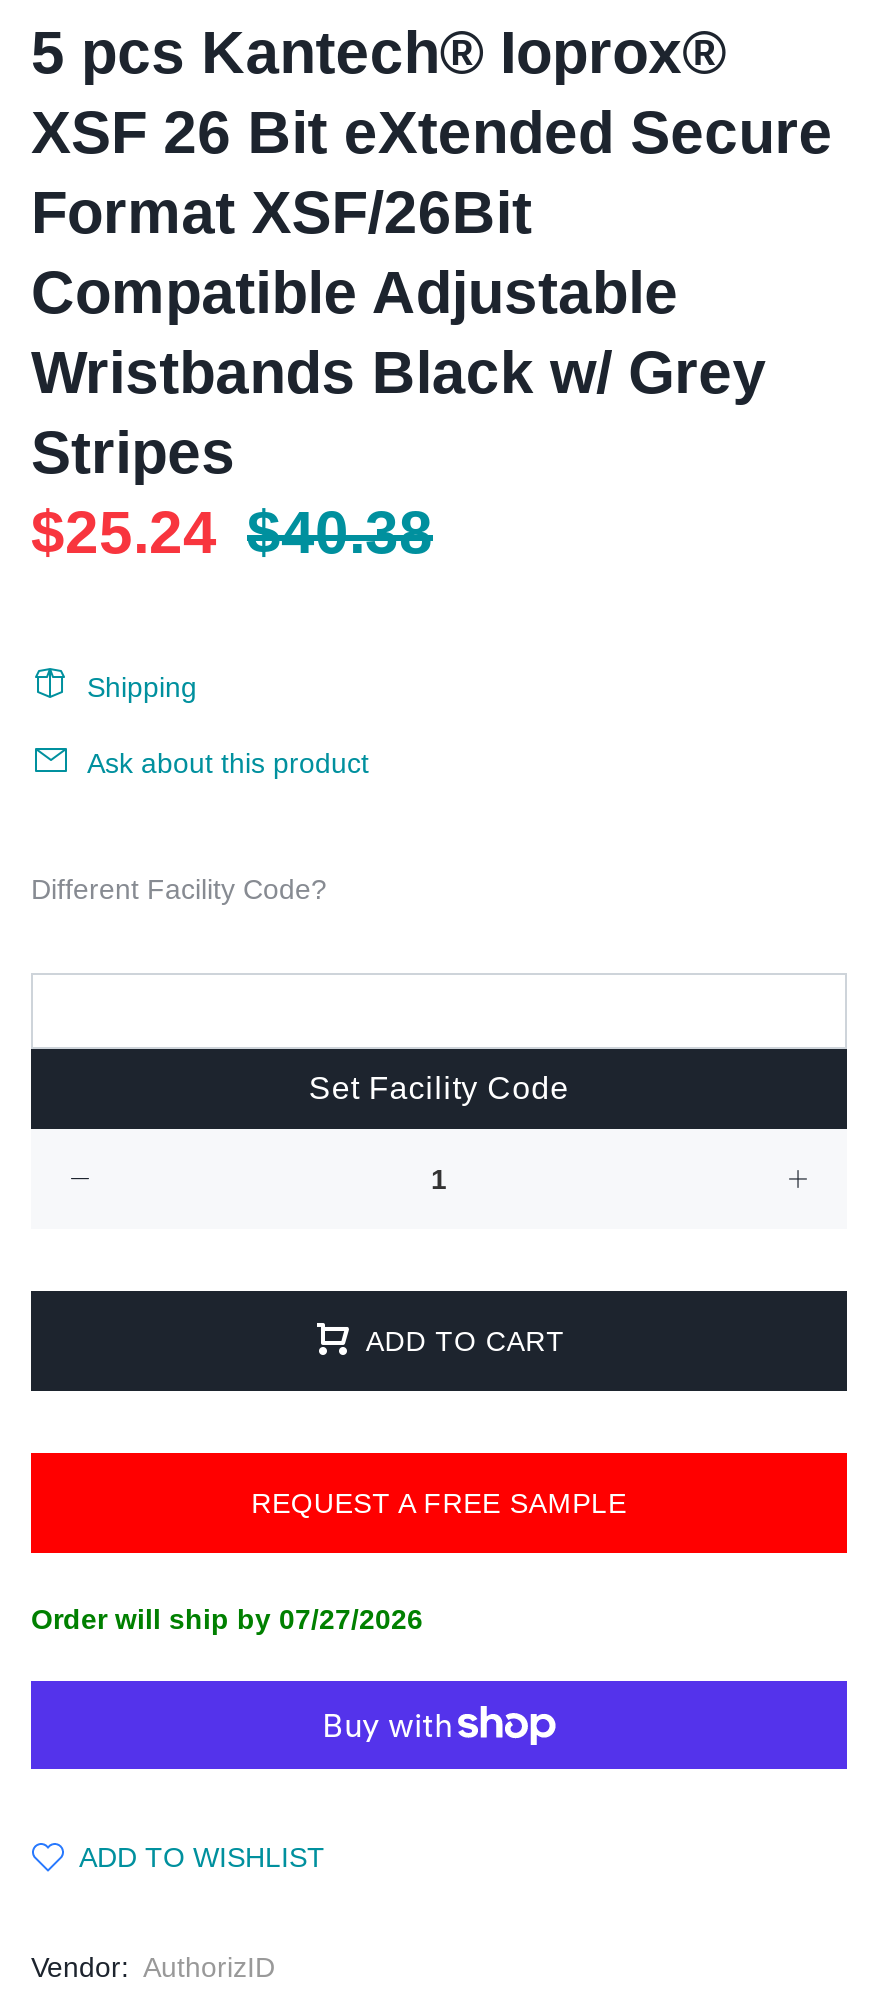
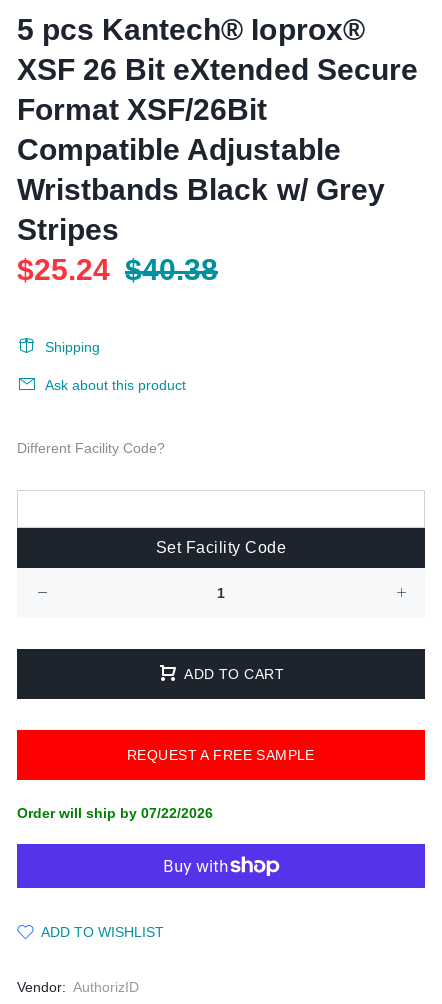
[31,1603,423,1635] Order will ship by 07/27/2026 -> [17,805,213,821] Order will ship by 07/22/2026

